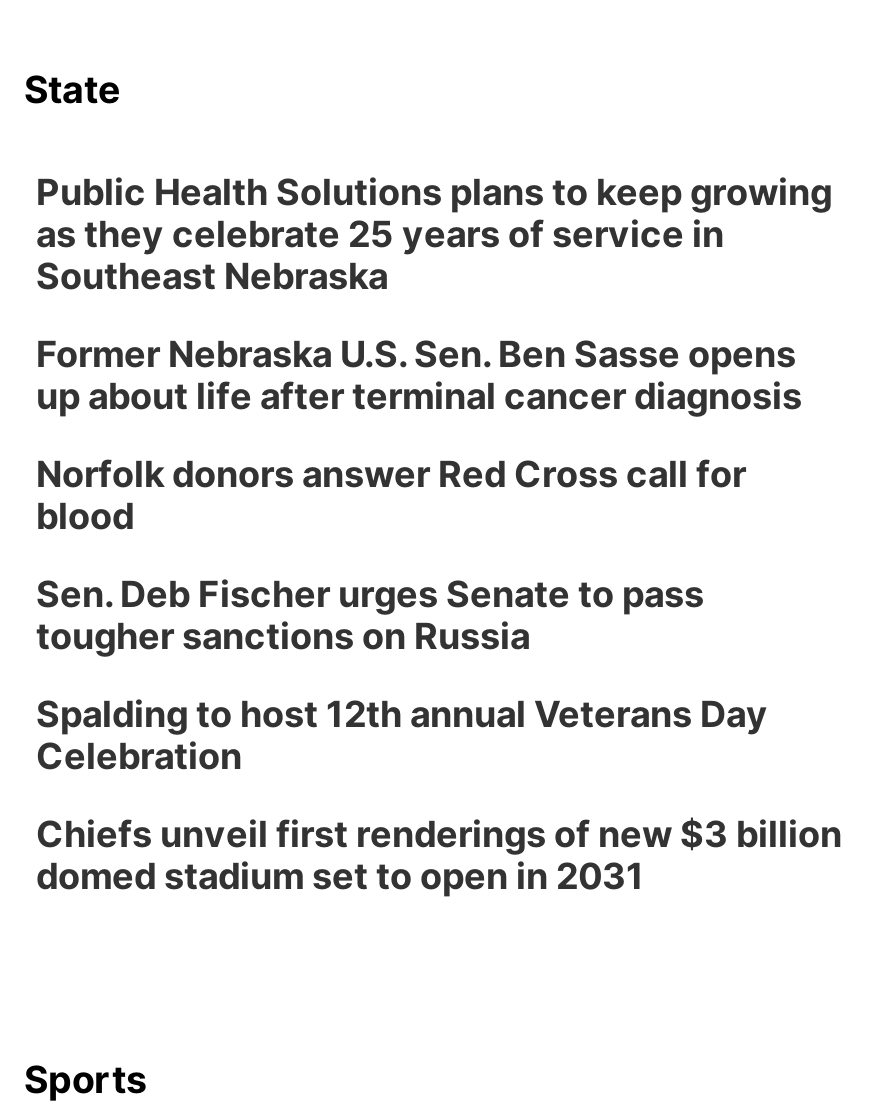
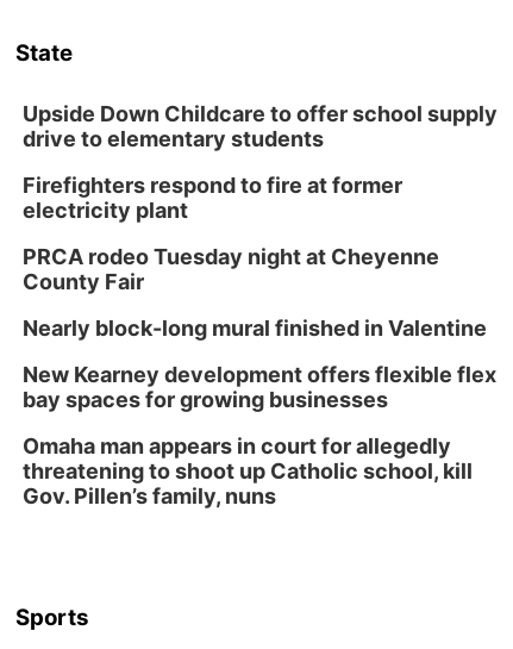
[36,171,832,297] Public Health Solutions plans to keep growing | as they celebrate 25 years of service in | Southeast Nebraska -> [23,101,498,151] Upside Down Childcare to offer school supply | drive to elementary students
[36,333,802,417] Former Nebraska U.S. Sen. Ben Sasse opens | up about life after terminal cancer diagnosis -> [23,173,402,223] Firefighters respond to fire at former | electricity plant
[36,453,746,537] Norfolk donors answer Red Cross call for | blood -> [23,244,439,294] PRCA rodeo Tuesday night at Cheyenne | County Fair
[36,573,704,657] Sen. Deb Fischer urges Senate to pass | tougher sanctions on Russia -> [23,316,487,341] Nearly block-long mural finished in Valentine
[36,693,768,777] Spalding to host 12th annual Veterans Day | Celebration -> [23,362,496,412] New Kearney development offers flexible flex | bay spaces for growing businesses
[36,813,842,897] Chiefs unveil first renderings of new $3 billion | domed stadium set to open in 2031 -> [23,433,473,508] Omaha man appears in court for allegedly | threatening to shoot up Catholic school, kill | Gov. Pillen’s family, nuns

